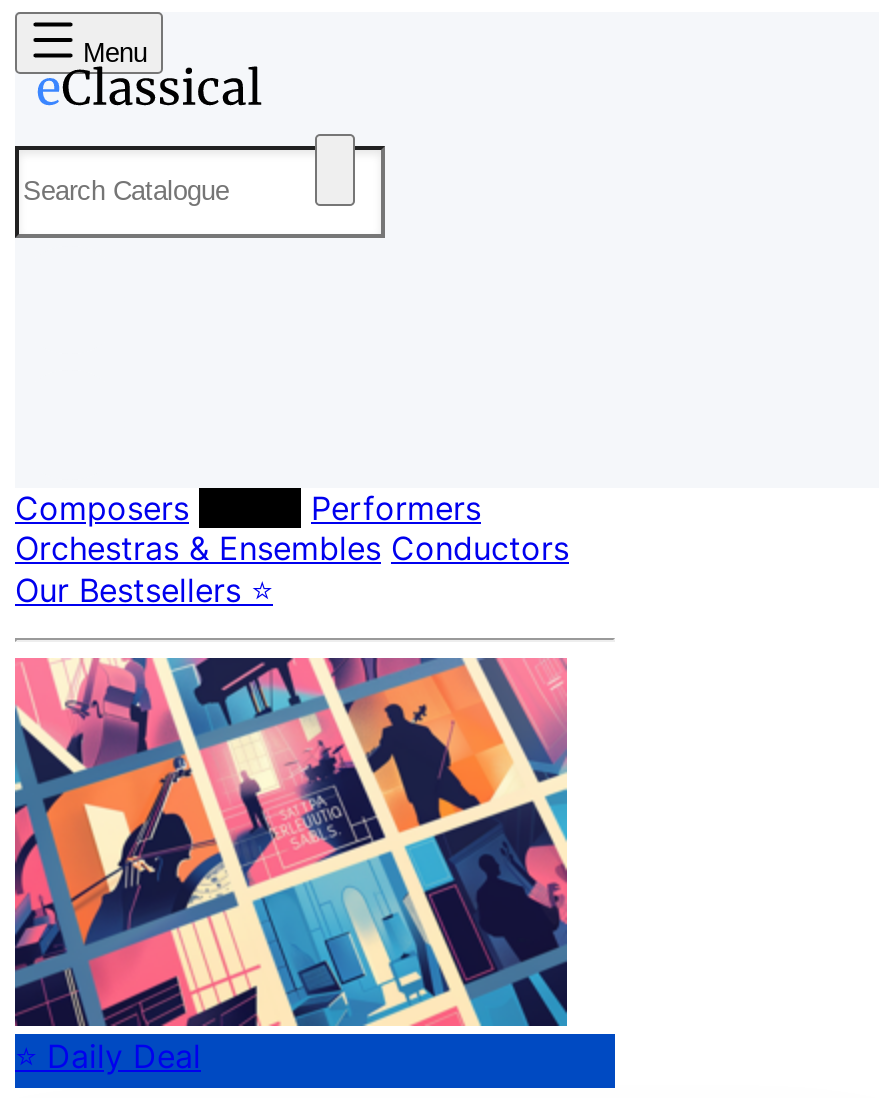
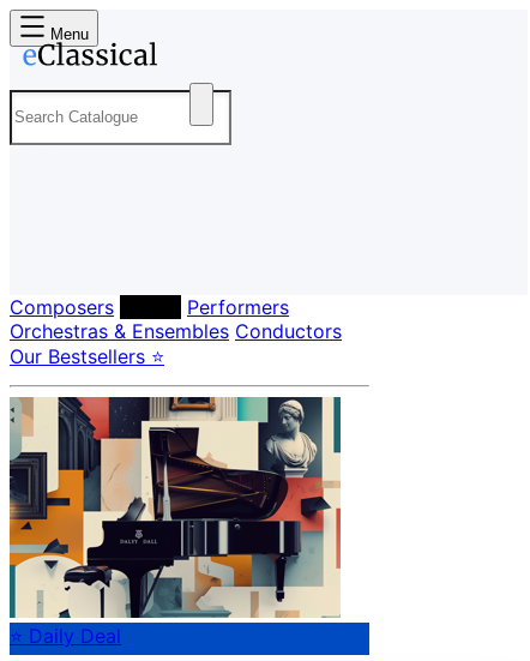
[13,656,569,1028] [image] -> [8,396,342,619] [image]

